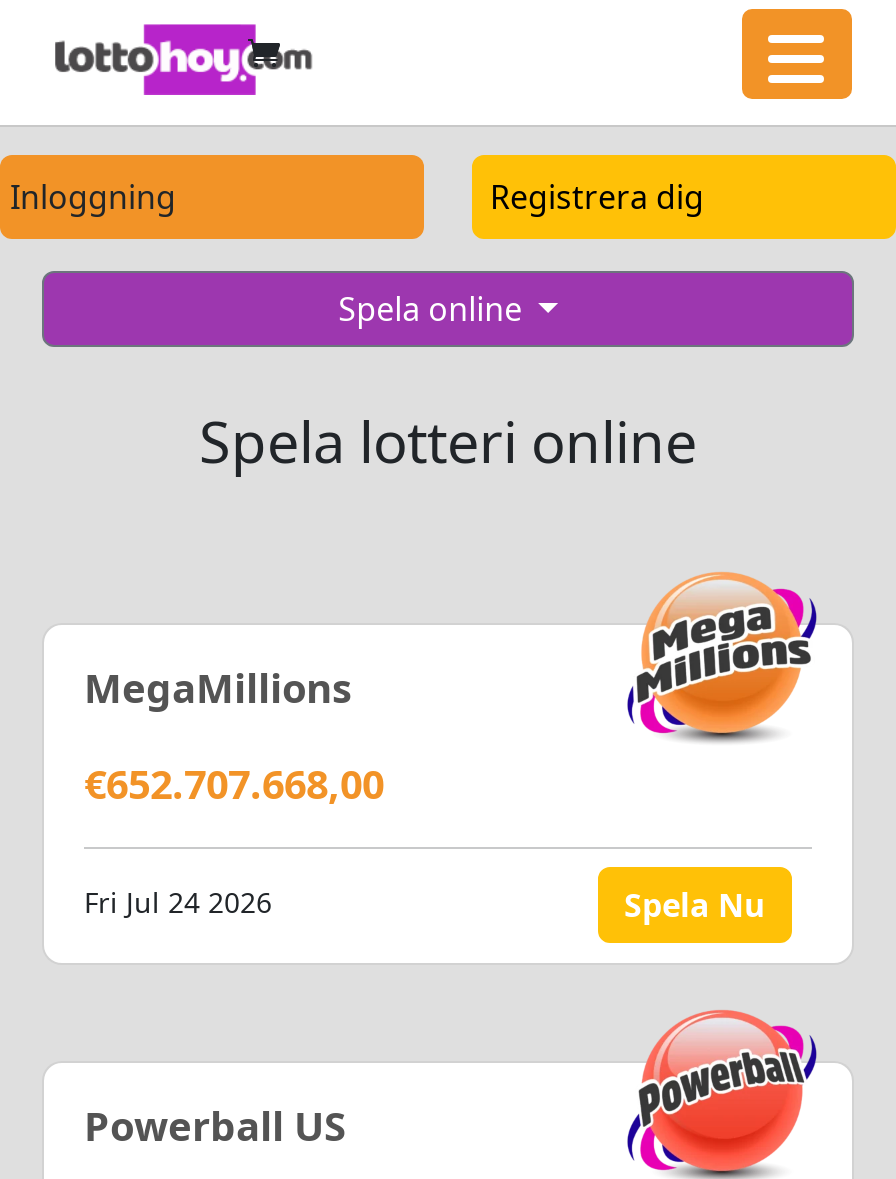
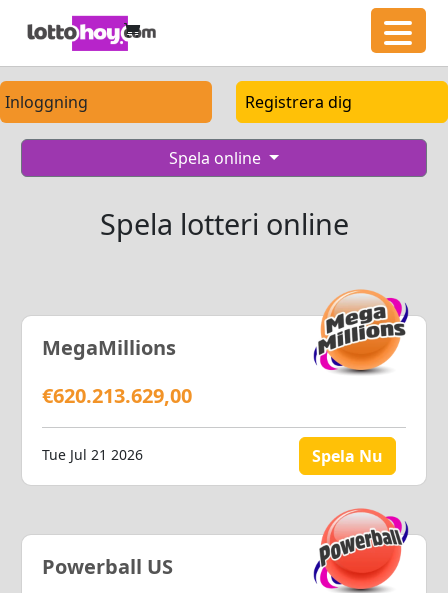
[84,757,384,811] €652.707.668,00 -> [42,382,192,409] €620.213.629,00
[84,883,272,921] Fri Jul 24 2026 -> [42,445,143,464] Tue Jul 21 2026

